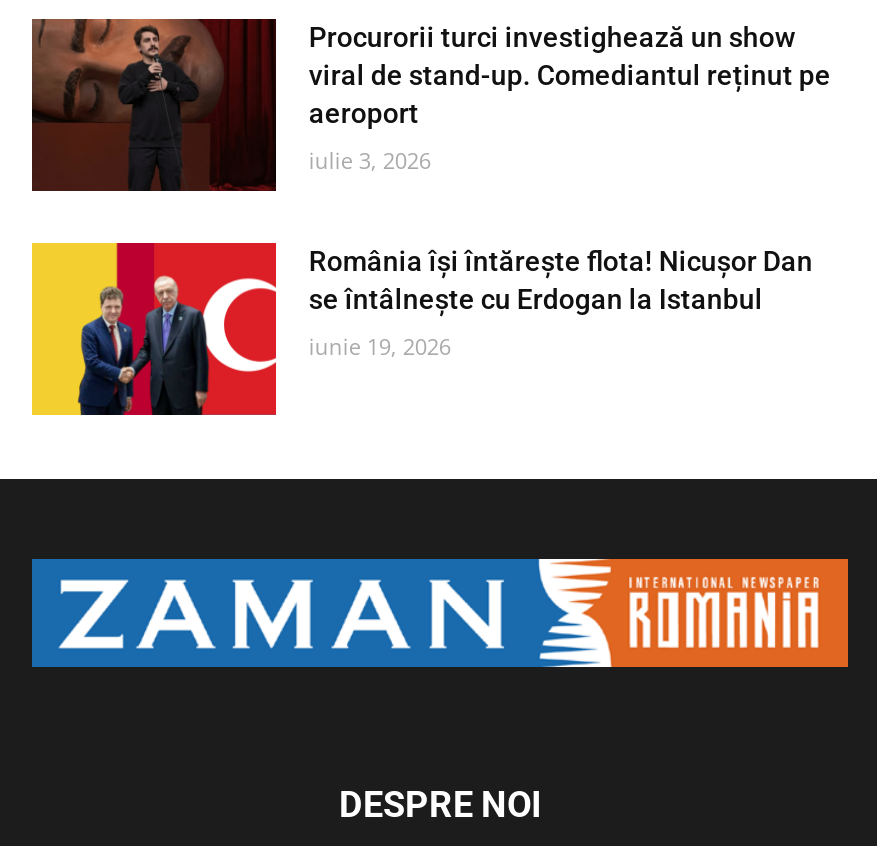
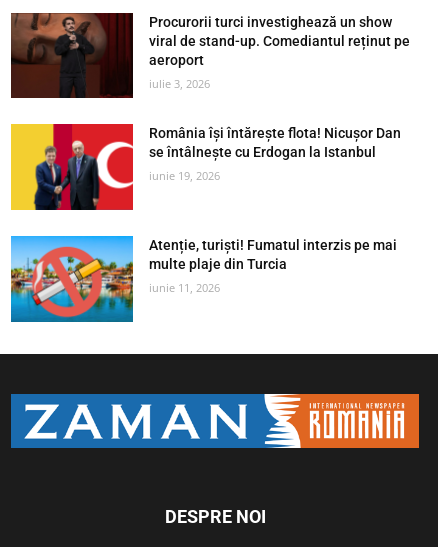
none -> [10,235,397,323] [image] | Atenție, turiști! Fumatul interzis pe mai | multe plaje din Turcia | iunie 11, 2026

